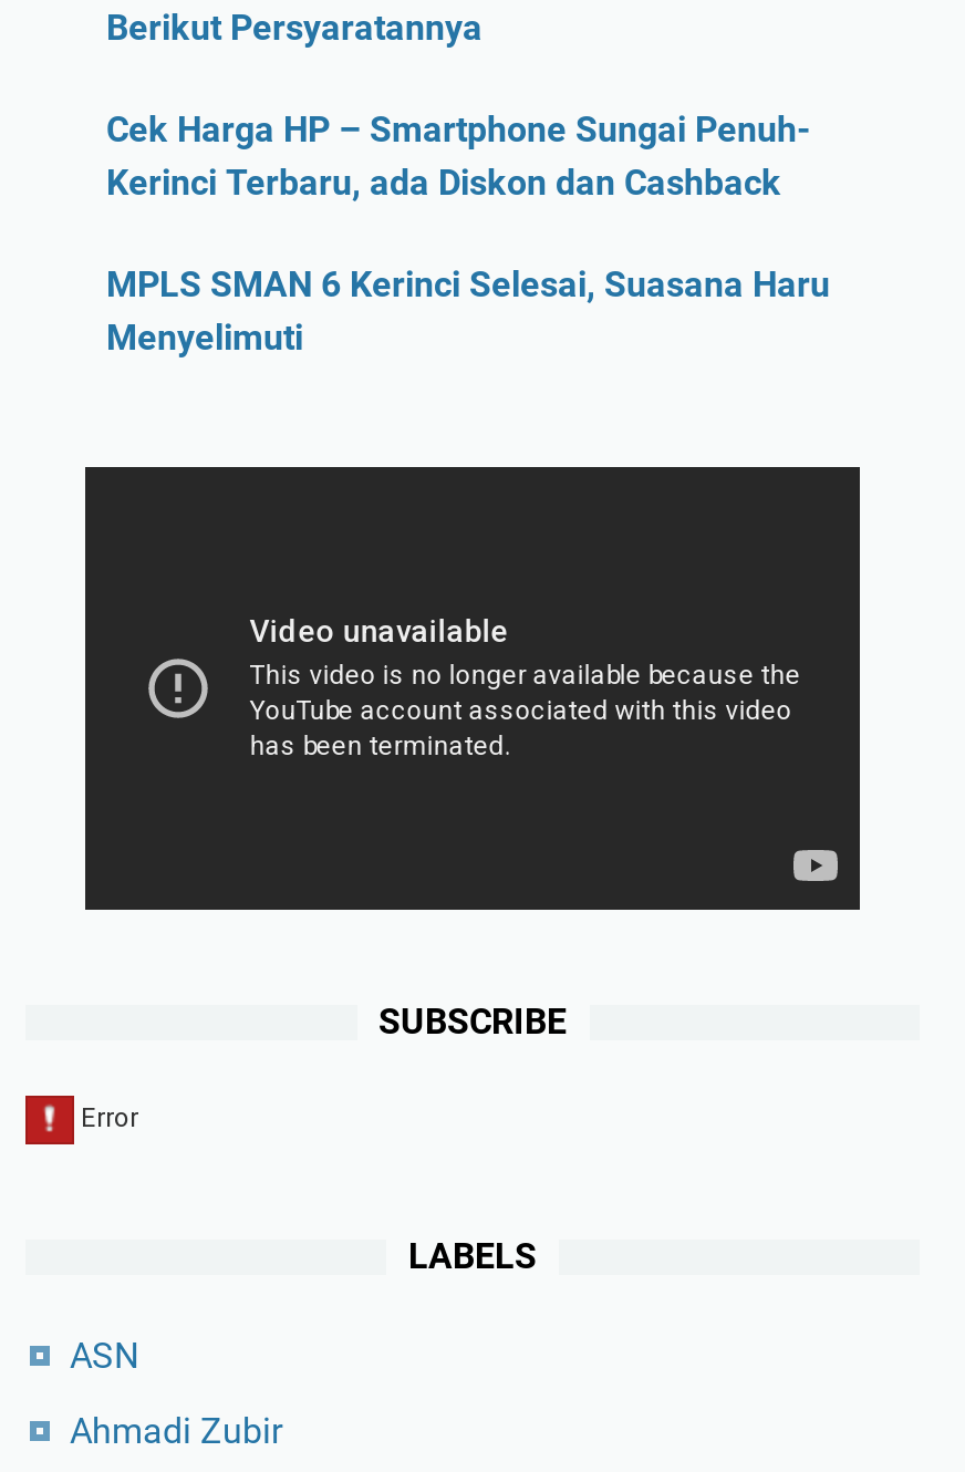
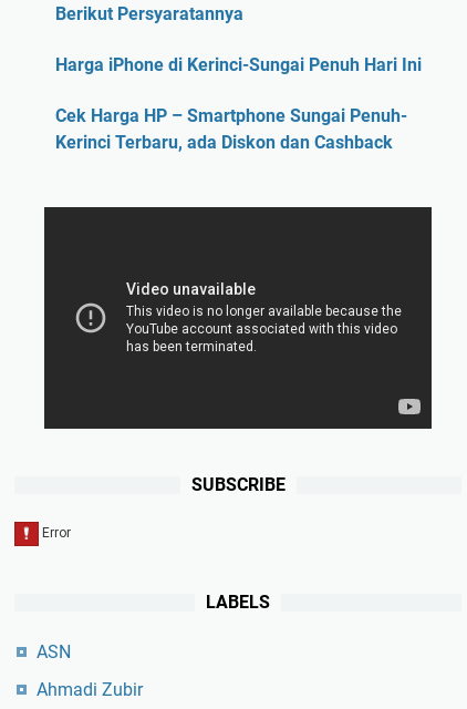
none -> [55,54,421,75] Harga iPhone di Kerinci-Sungai Penuh Hari Ini
moved [106,108,810,203] -> [55,105,407,152]: Cek Harga HP – Smartphone Sungai Penuh- | Kerinci Terbaru, ada Diskon dan Cashback
[106,263,830,358] MPLS SMAN 6 Kerinci Selesai, Suasana Haru | Menyelimuti -> none

